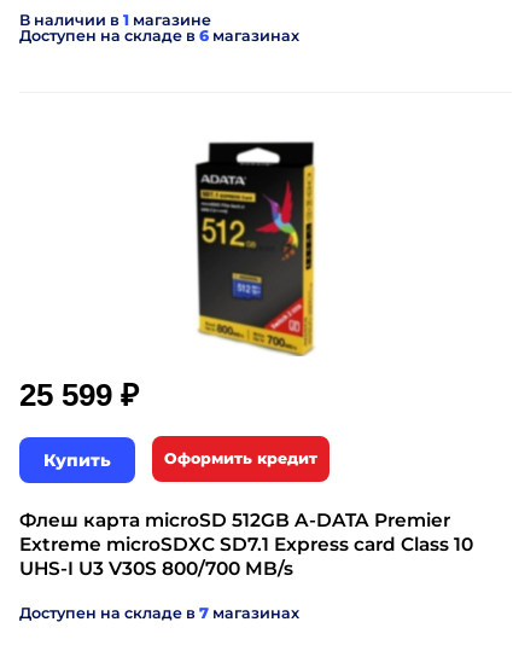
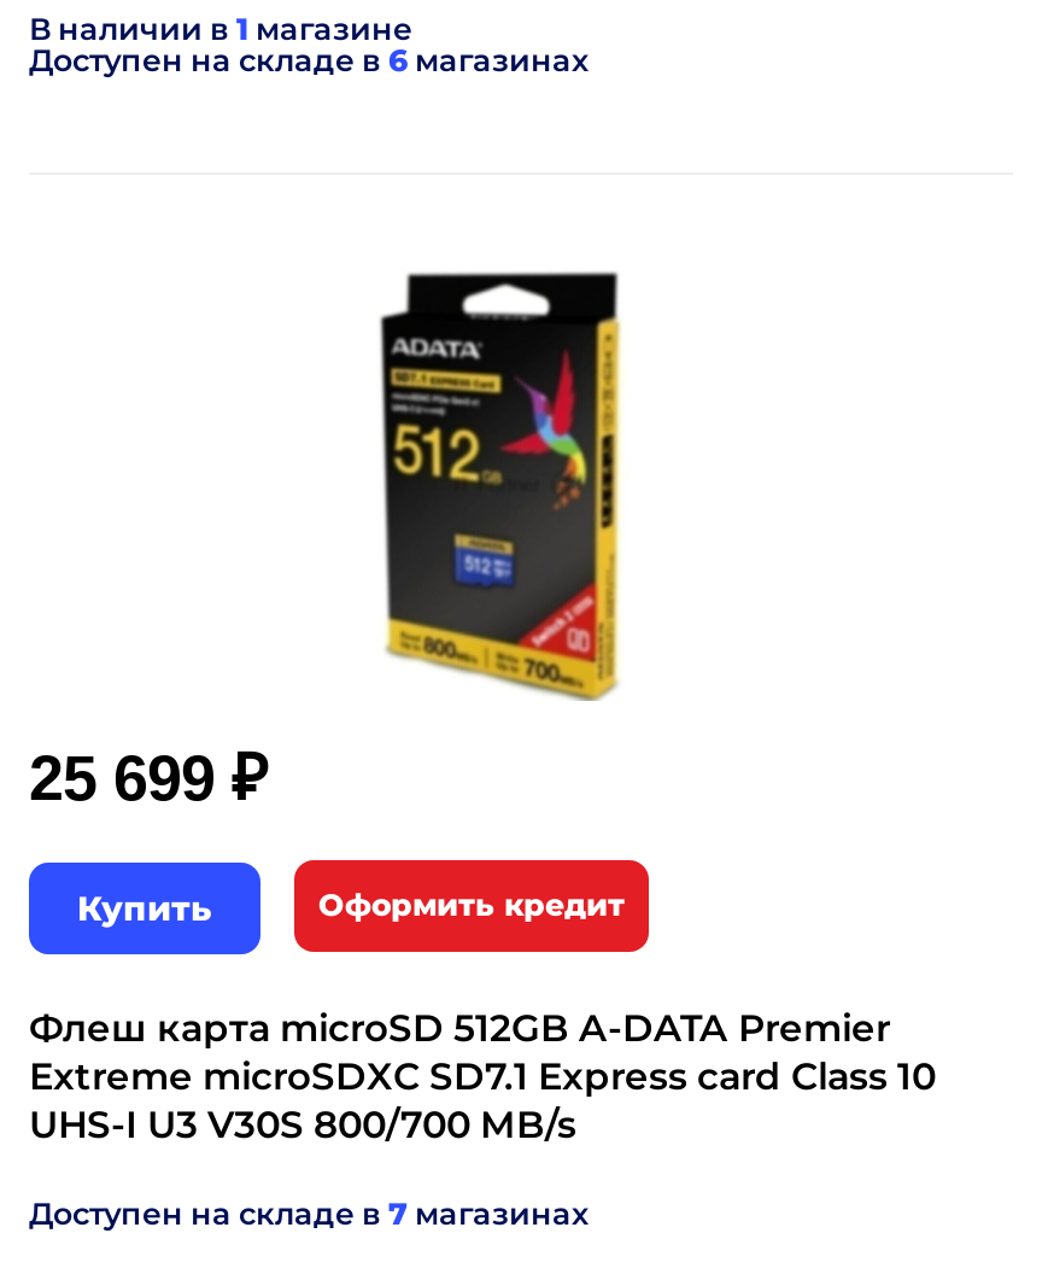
[19,377,139,413] 25 599 ₽ -> [29,742,268,814] 25 699 ₽

